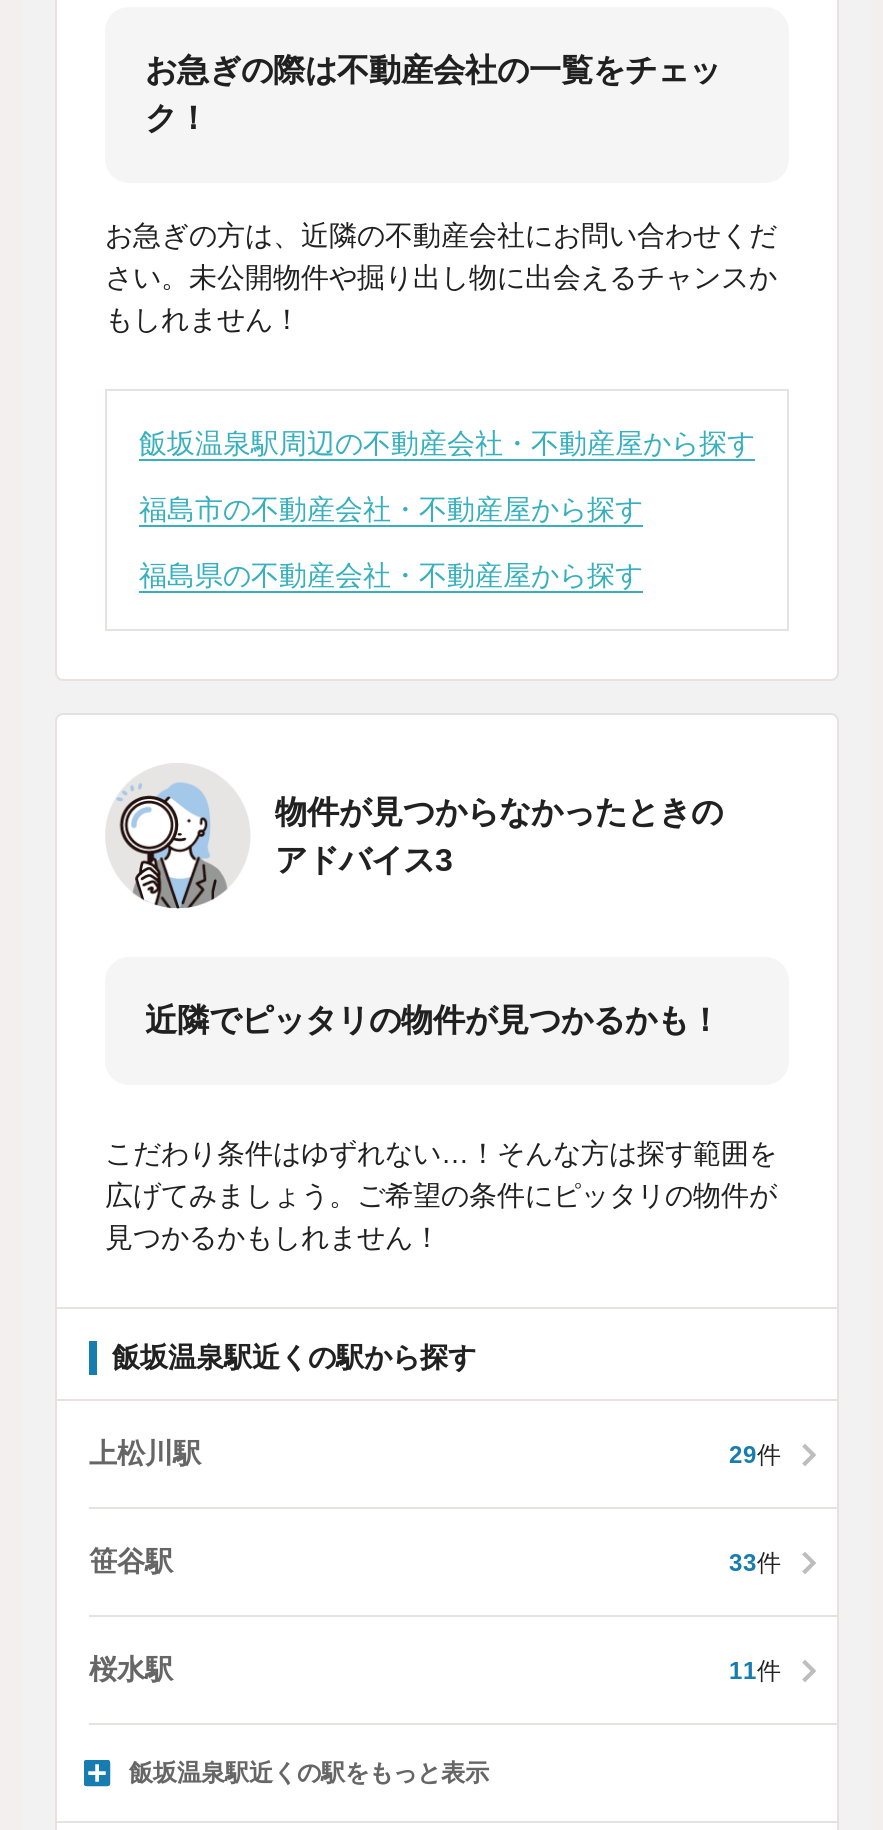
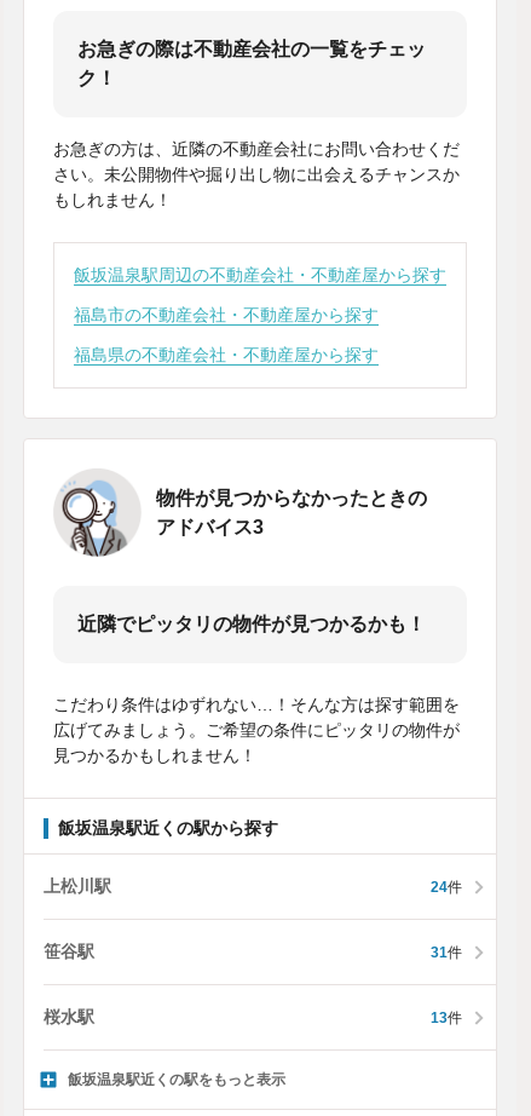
[729,1440,781,1468] 29件 -> [431,878,462,895] 24件
[729,1548,781,1576] 33件 -> [431,944,462,961] 31件
[729,1656,781,1684] 11件 -> [431,1009,462,1026] 13件

